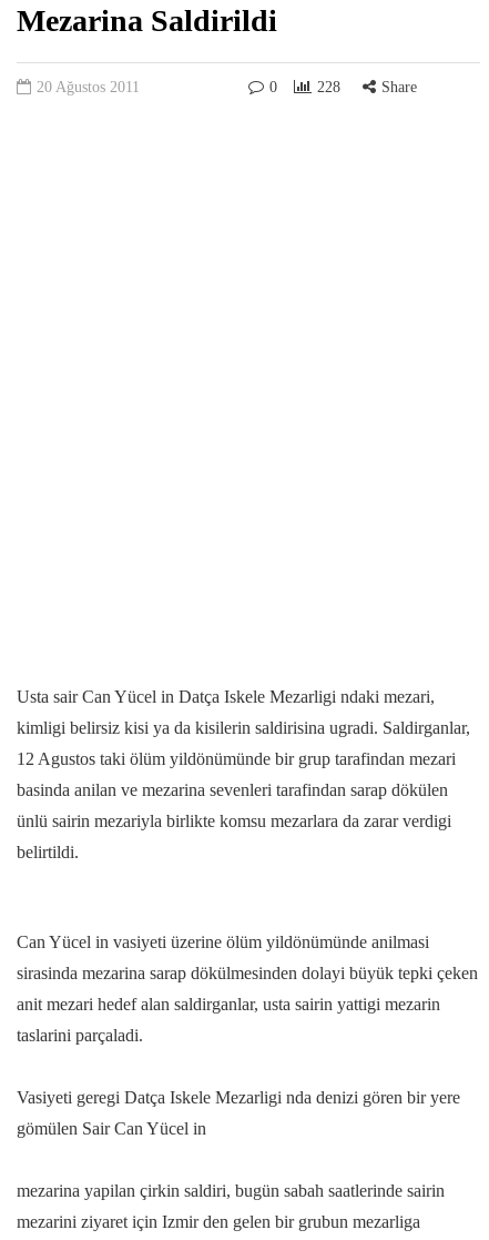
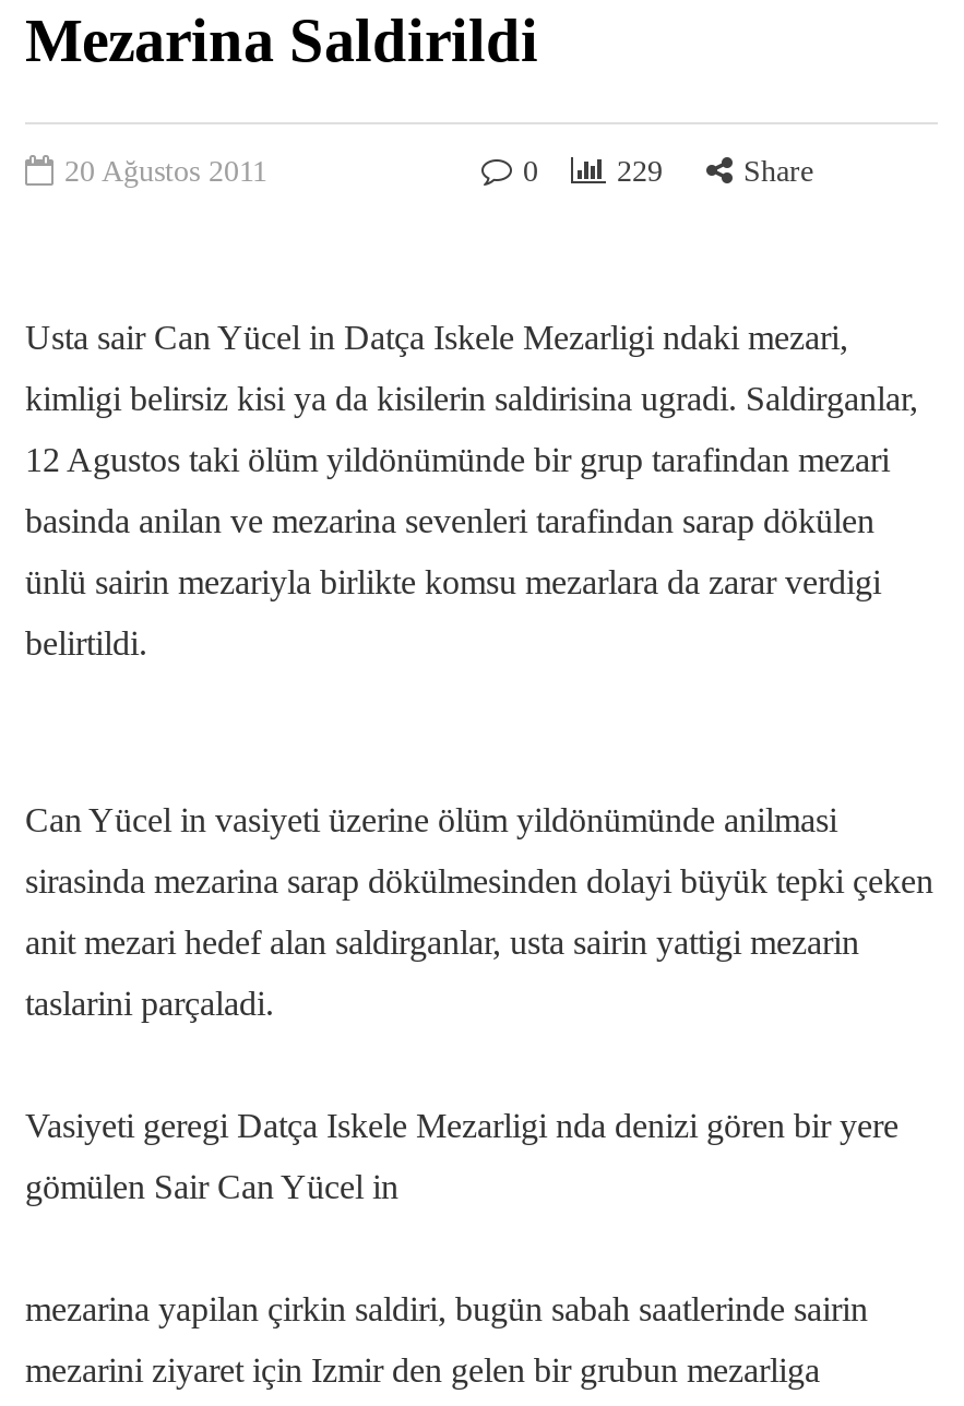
[317,78,340,95] 228 -> [617,154,663,187] 229

